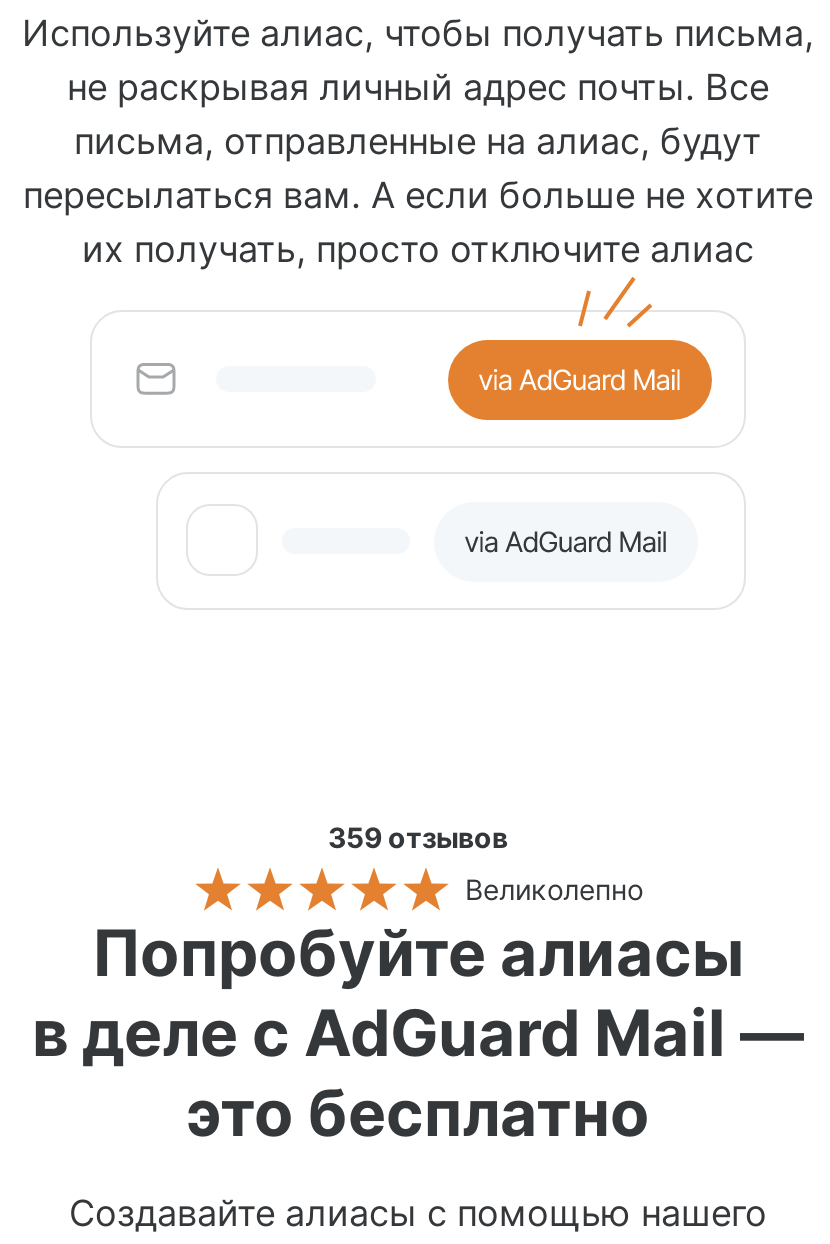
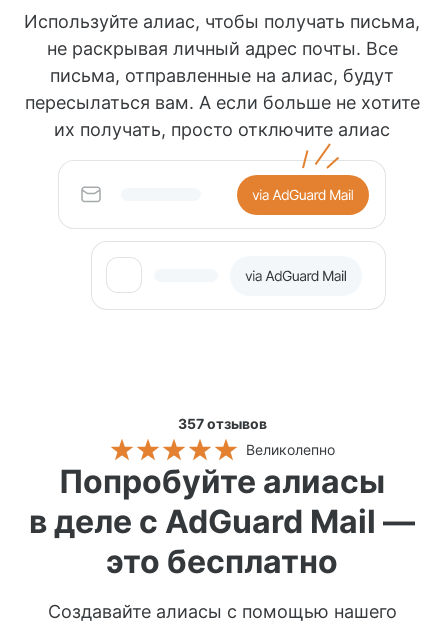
[328,820,508,854] 359 отзывов -> [177,415,266,432] 357 отзывов

